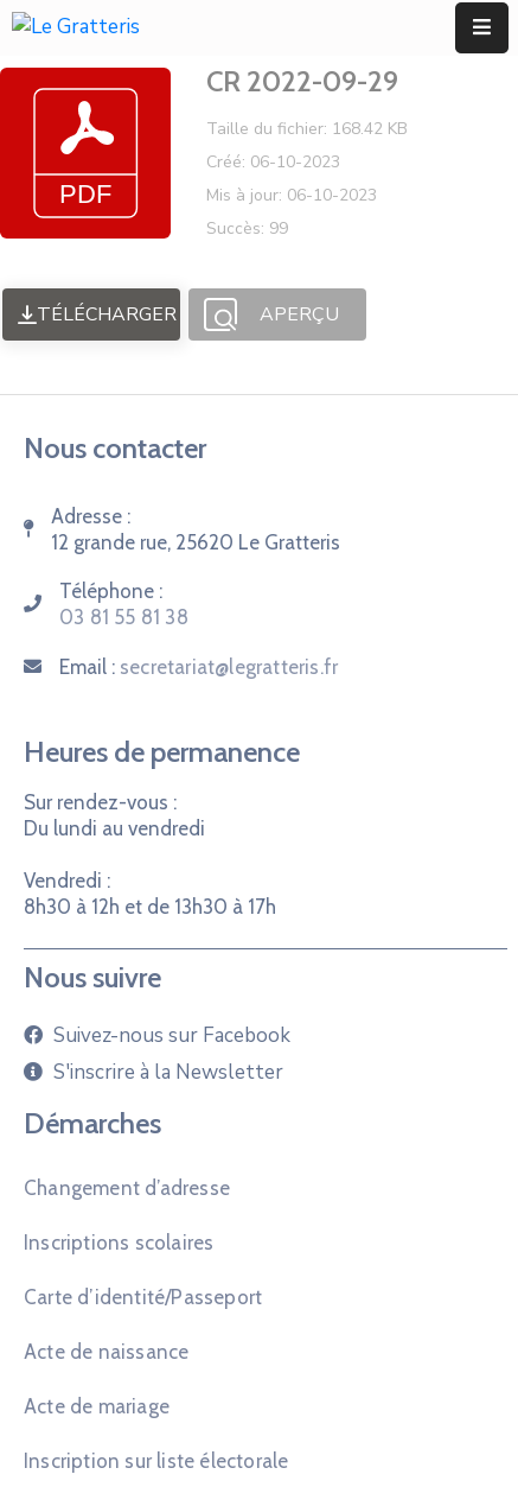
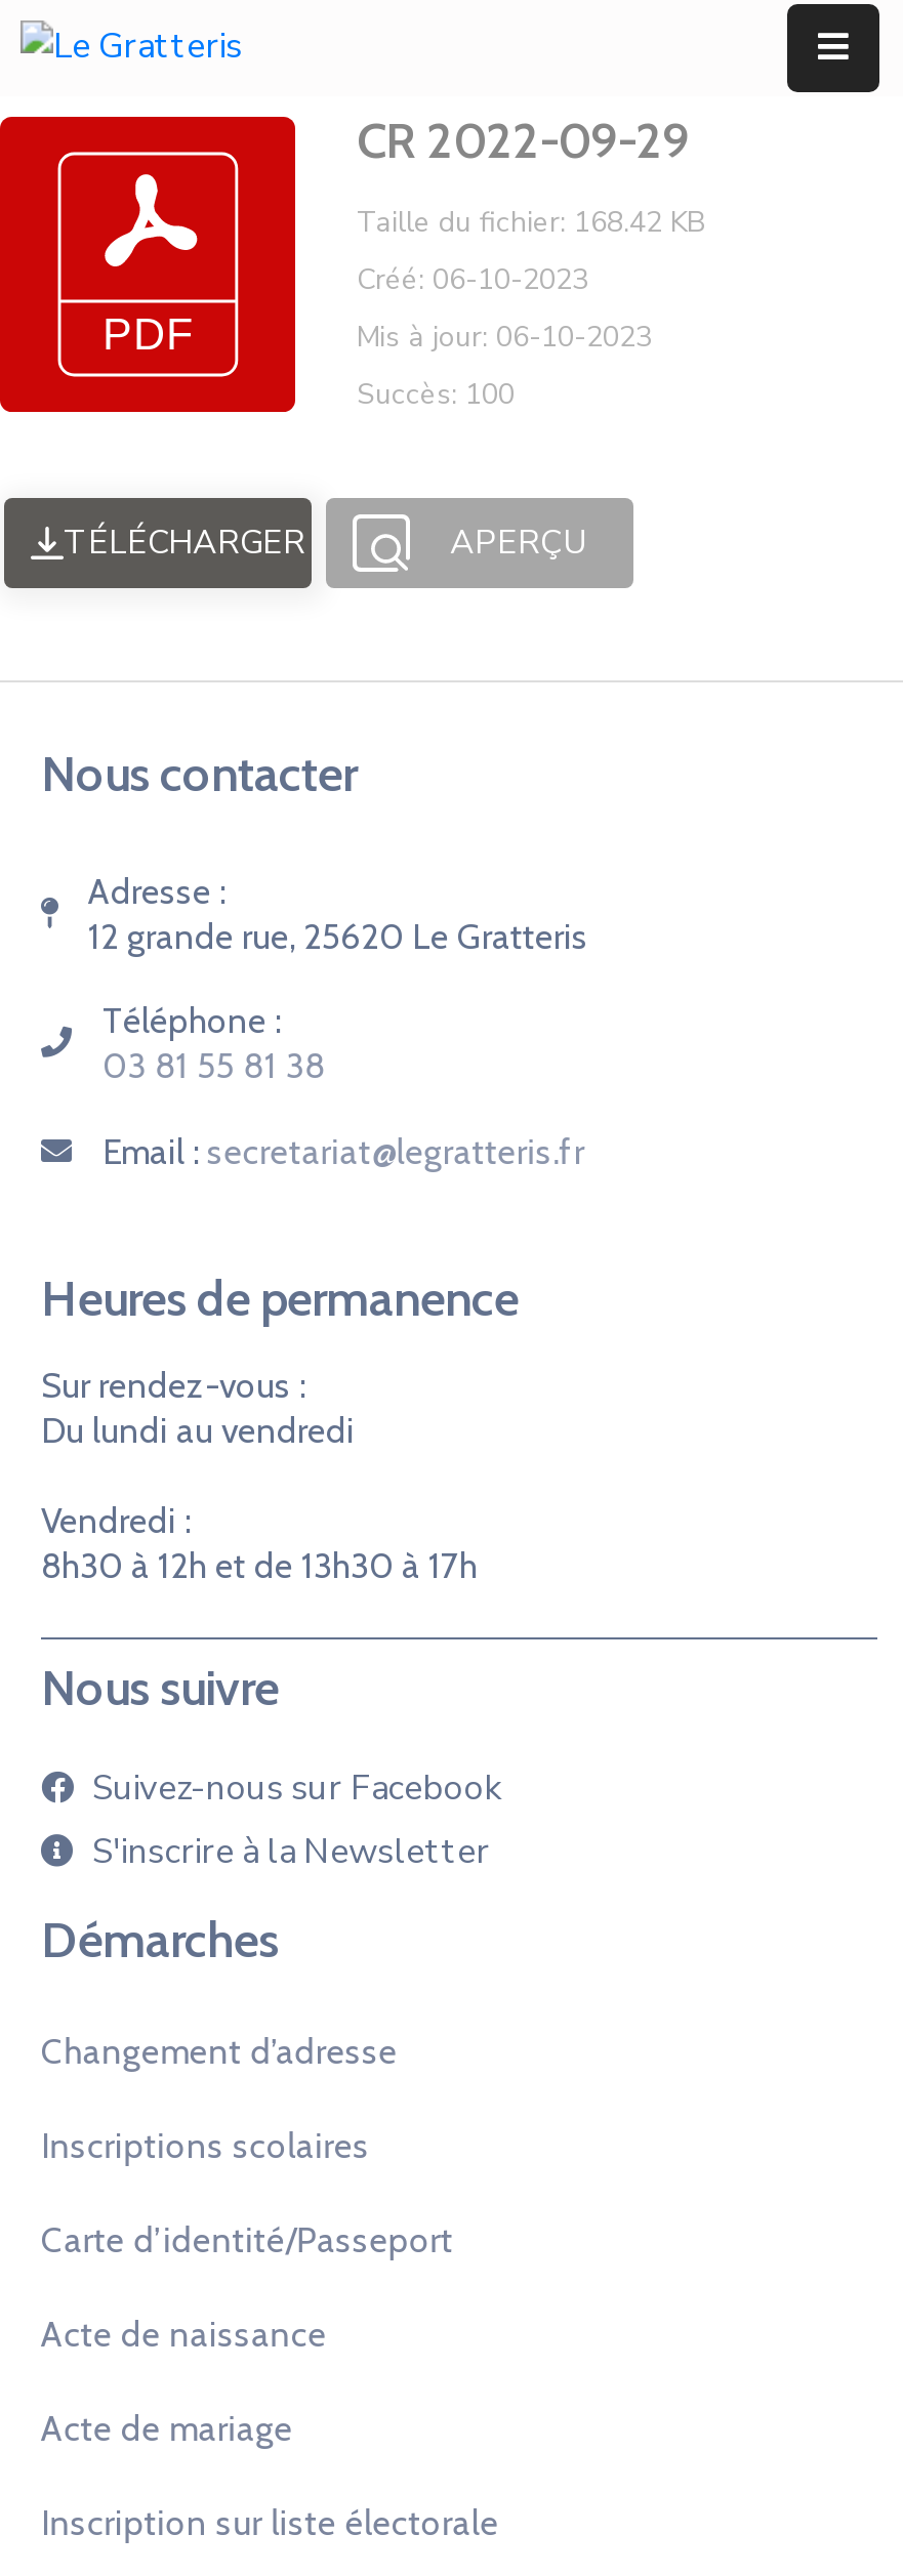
[206,217,288,240] Succès: 99 -> [357,375,515,414] Succès: 100

